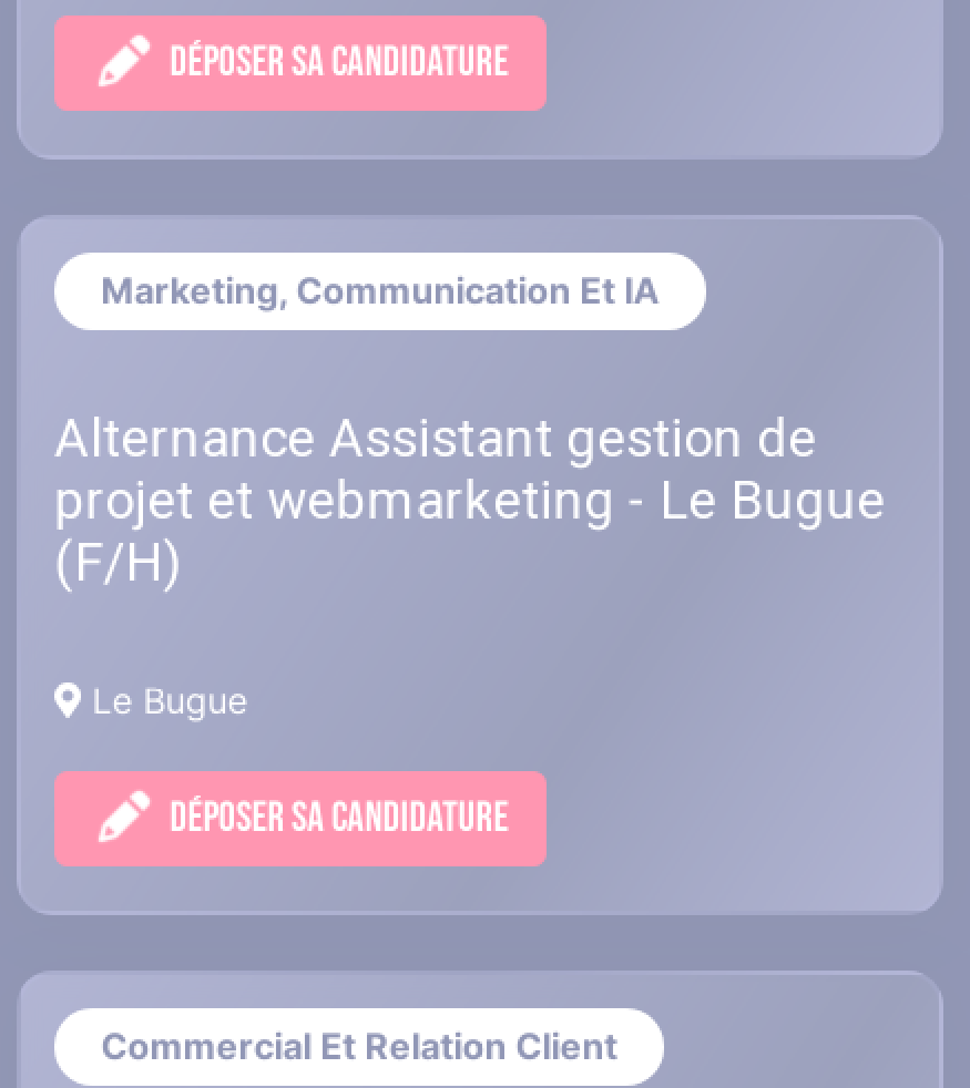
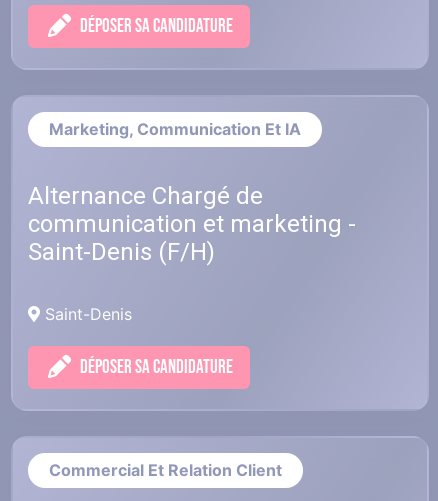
[54,408,886,594] Alternance Assistant gestion de | projet et webmarketing - Le Bugue | (F/H) -> [28,182,356,266] Alternance Chargé de | communication et marketing - | Saint-Denis (F/H)
[81,679,247,723] Le Bugue -> [40,304,132,324] Saint-Denis

